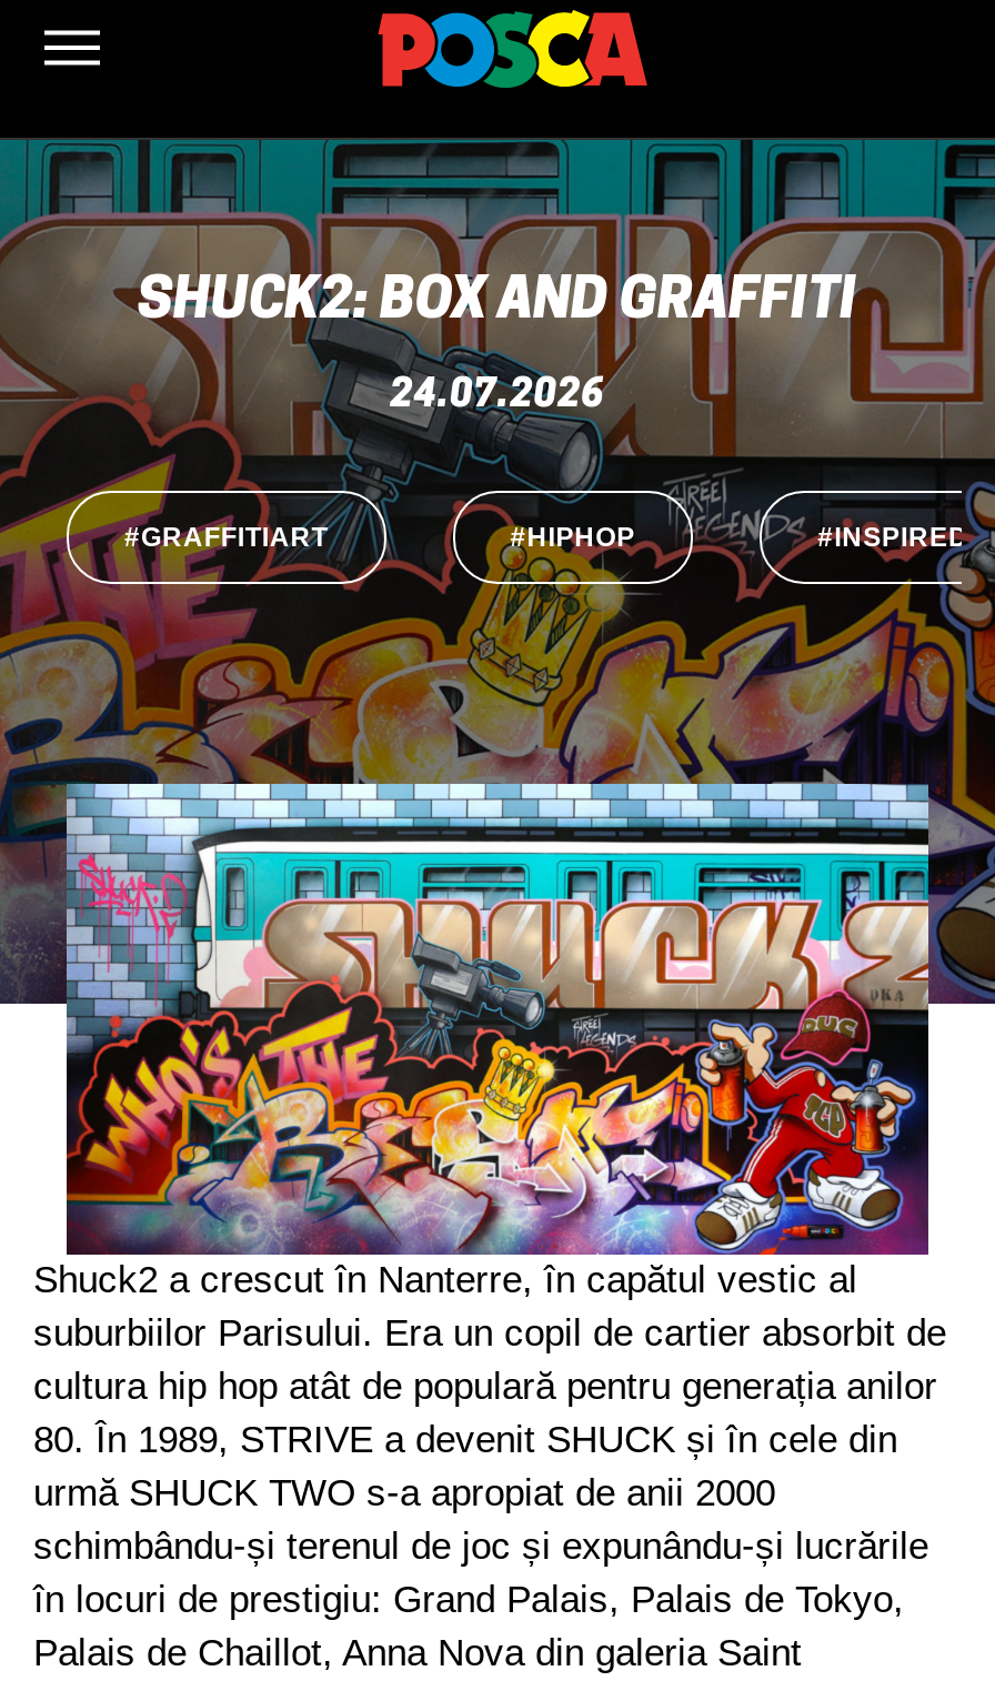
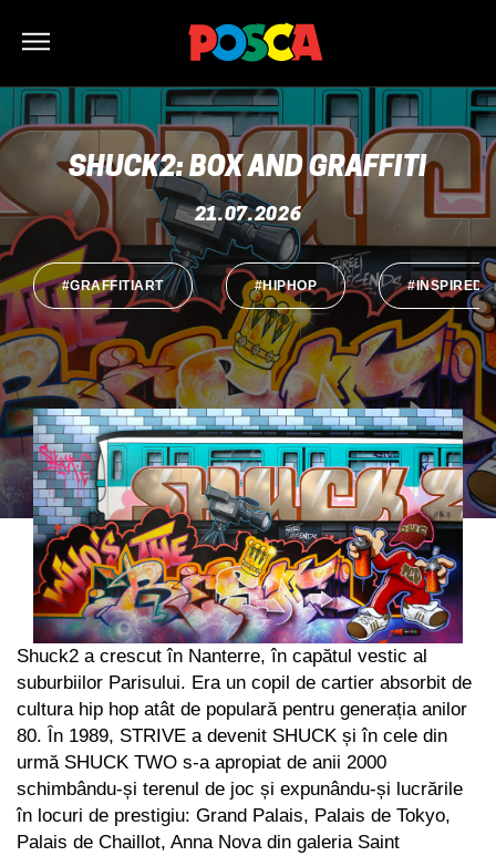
[390,378,605,415] 24.07.2026 -> [194,206,302,225] 21.07.2026

